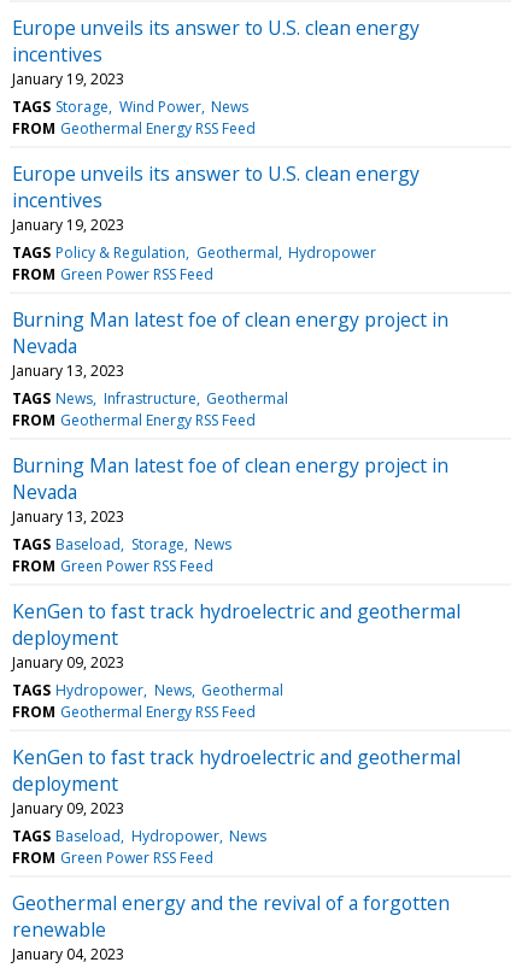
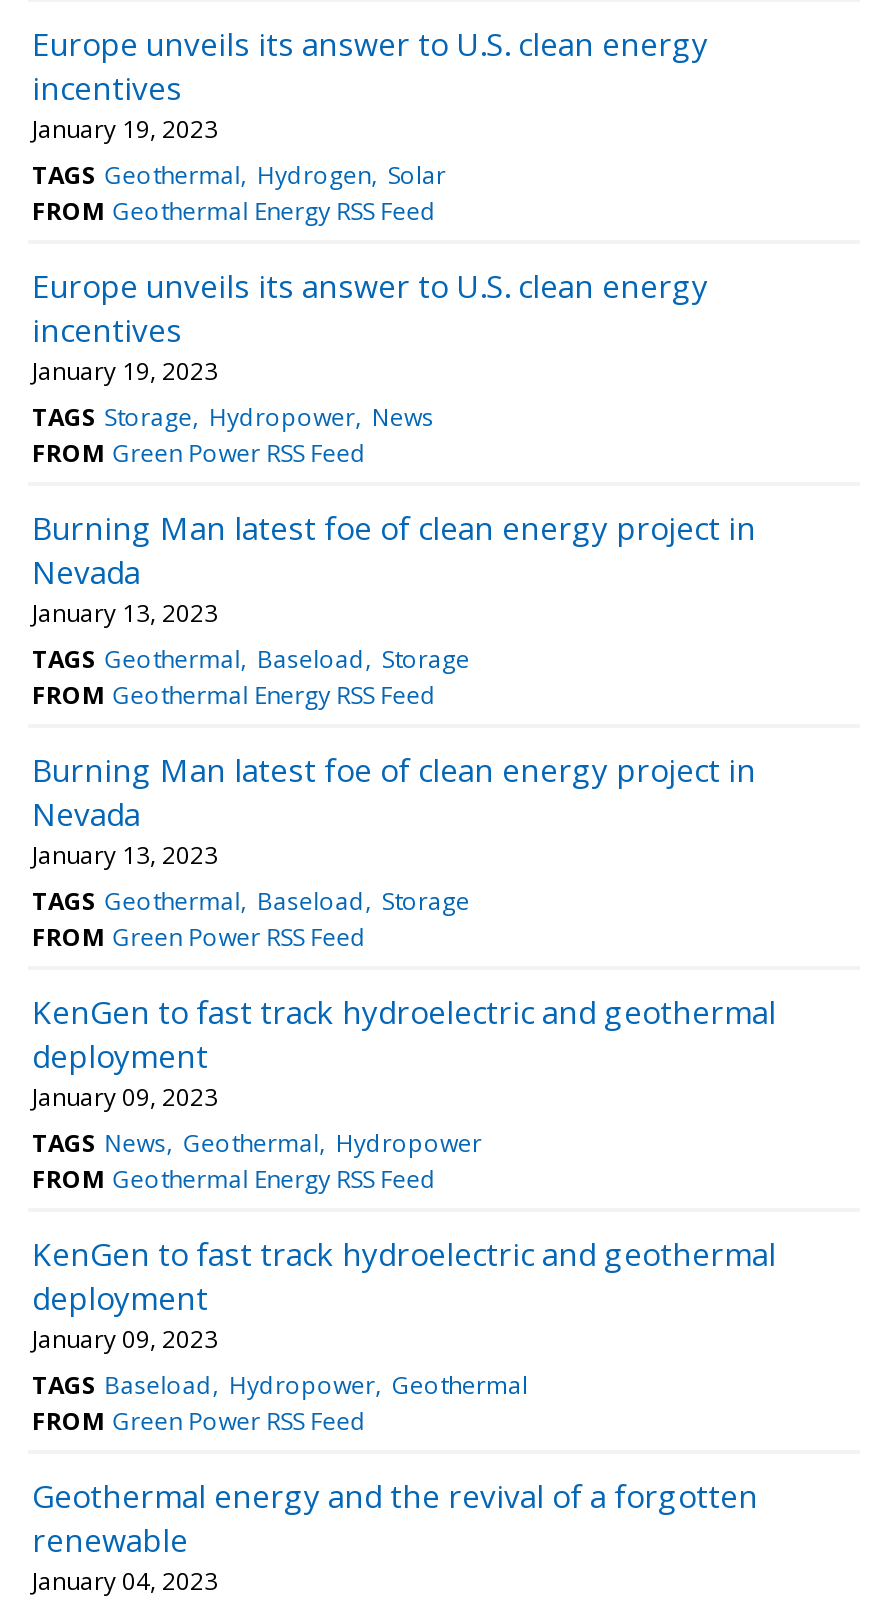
[12,96,248,117] TAGS Storage Wind Power News -> [32,158,446,192] TAGS Geothermal Hydrogen Solar
[12,242,376,263] TAGS Policy & Regulation Geothermal Hydropower -> [32,400,434,434] TAGS Storage Hydropower News
[12,388,288,409] TAGS News Infrastructure Geothermal -> [32,642,470,676] TAGS Geothermal Baseload Storage
[12,534,231,554] TAGS Baseload Storage News -> [32,884,470,918] TAGS Geothermal Baseload Storage
[12,680,283,700] TAGS Hydropower News Geothermal -> [32,1126,482,1160] TAGS News Geothermal Hydropower
[12,826,266,846] TAGS Baseload Hydropower News -> [32,1368,528,1402] TAGS Baseload Hydropower Geothermal

